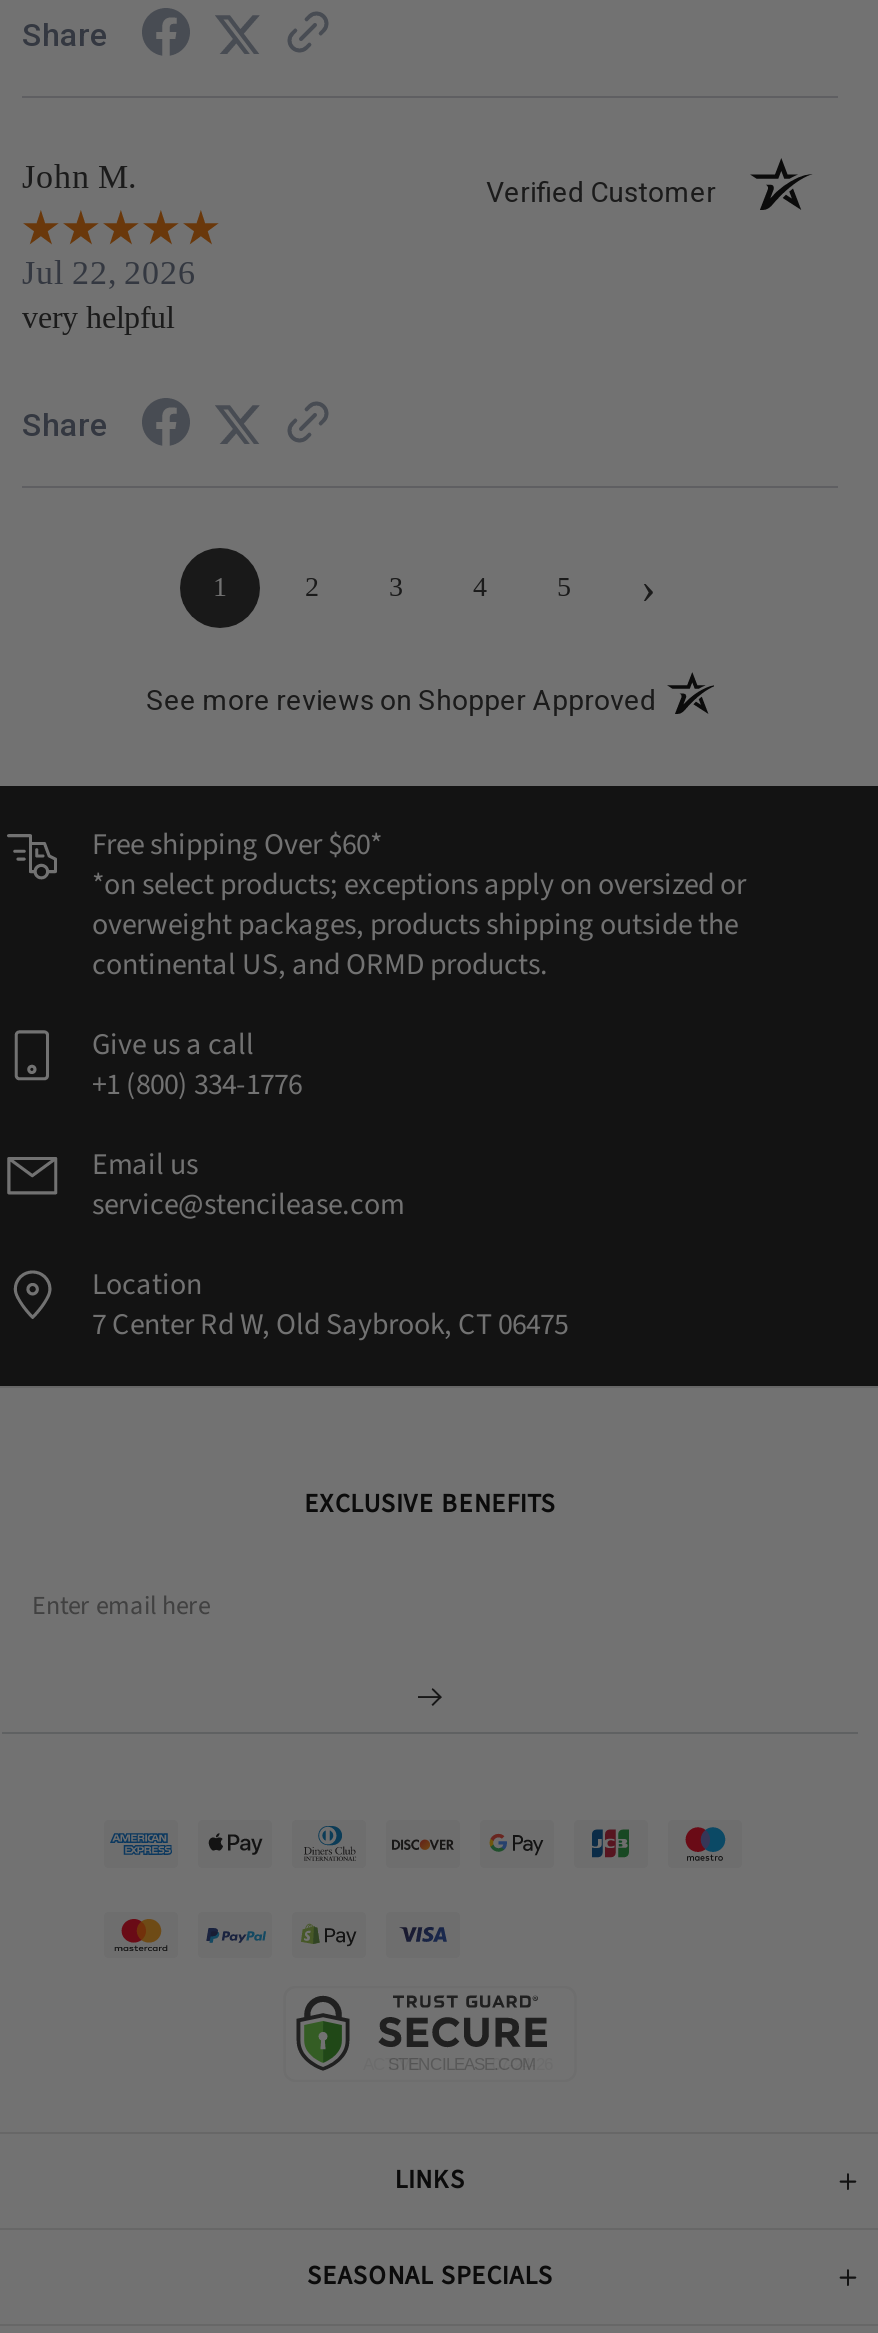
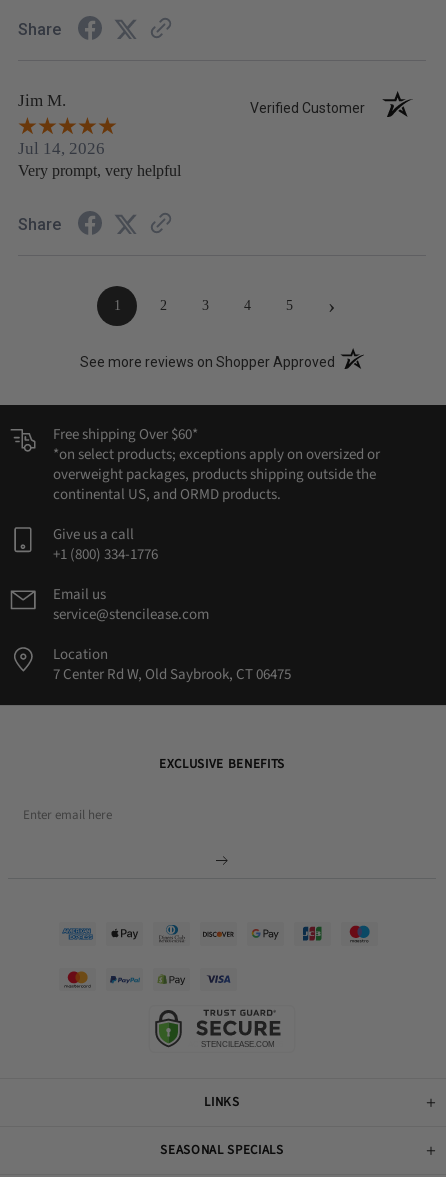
[22,157,136,195] John M. -> [18,91,66,110] Jim M.
[22,253,196,333] Jul 22, 2026 | very helpful -> [18,139,181,179] Jul 14, 2026 | Very prompt, very helpful

